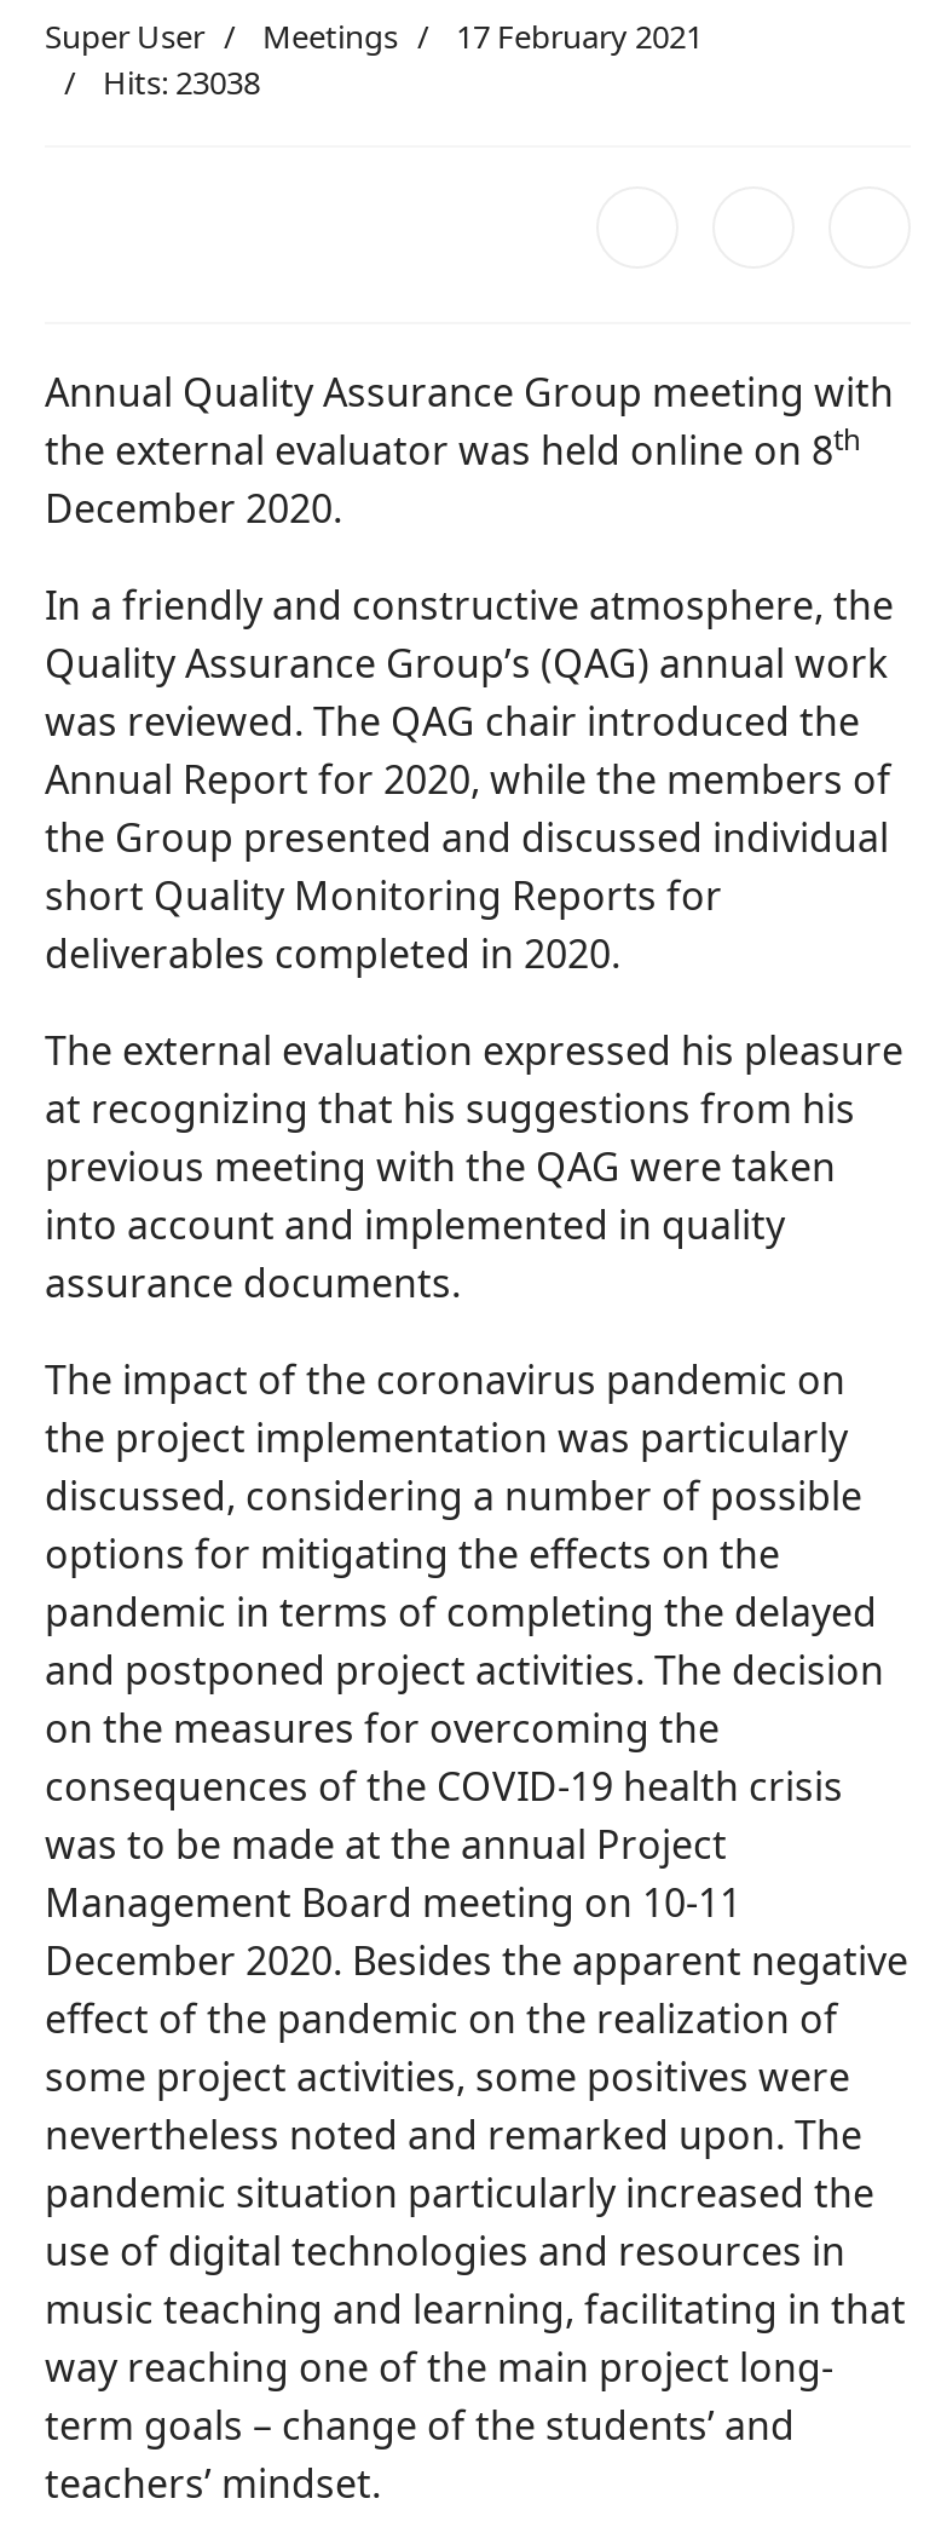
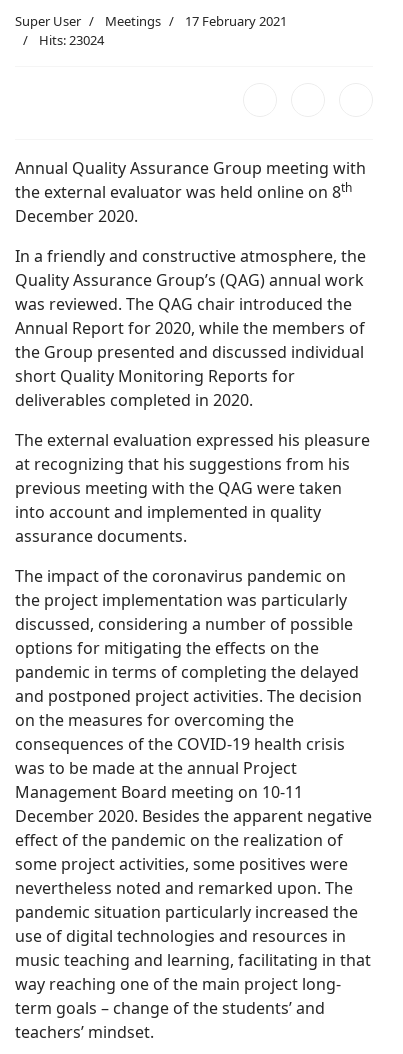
[103,61,260,104] Hits: 23038 -> [39,31,104,49] Hits: 23024

